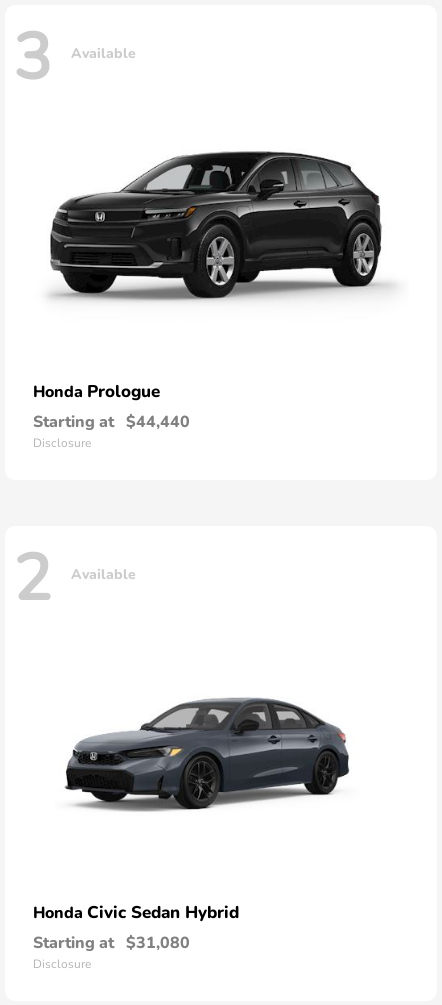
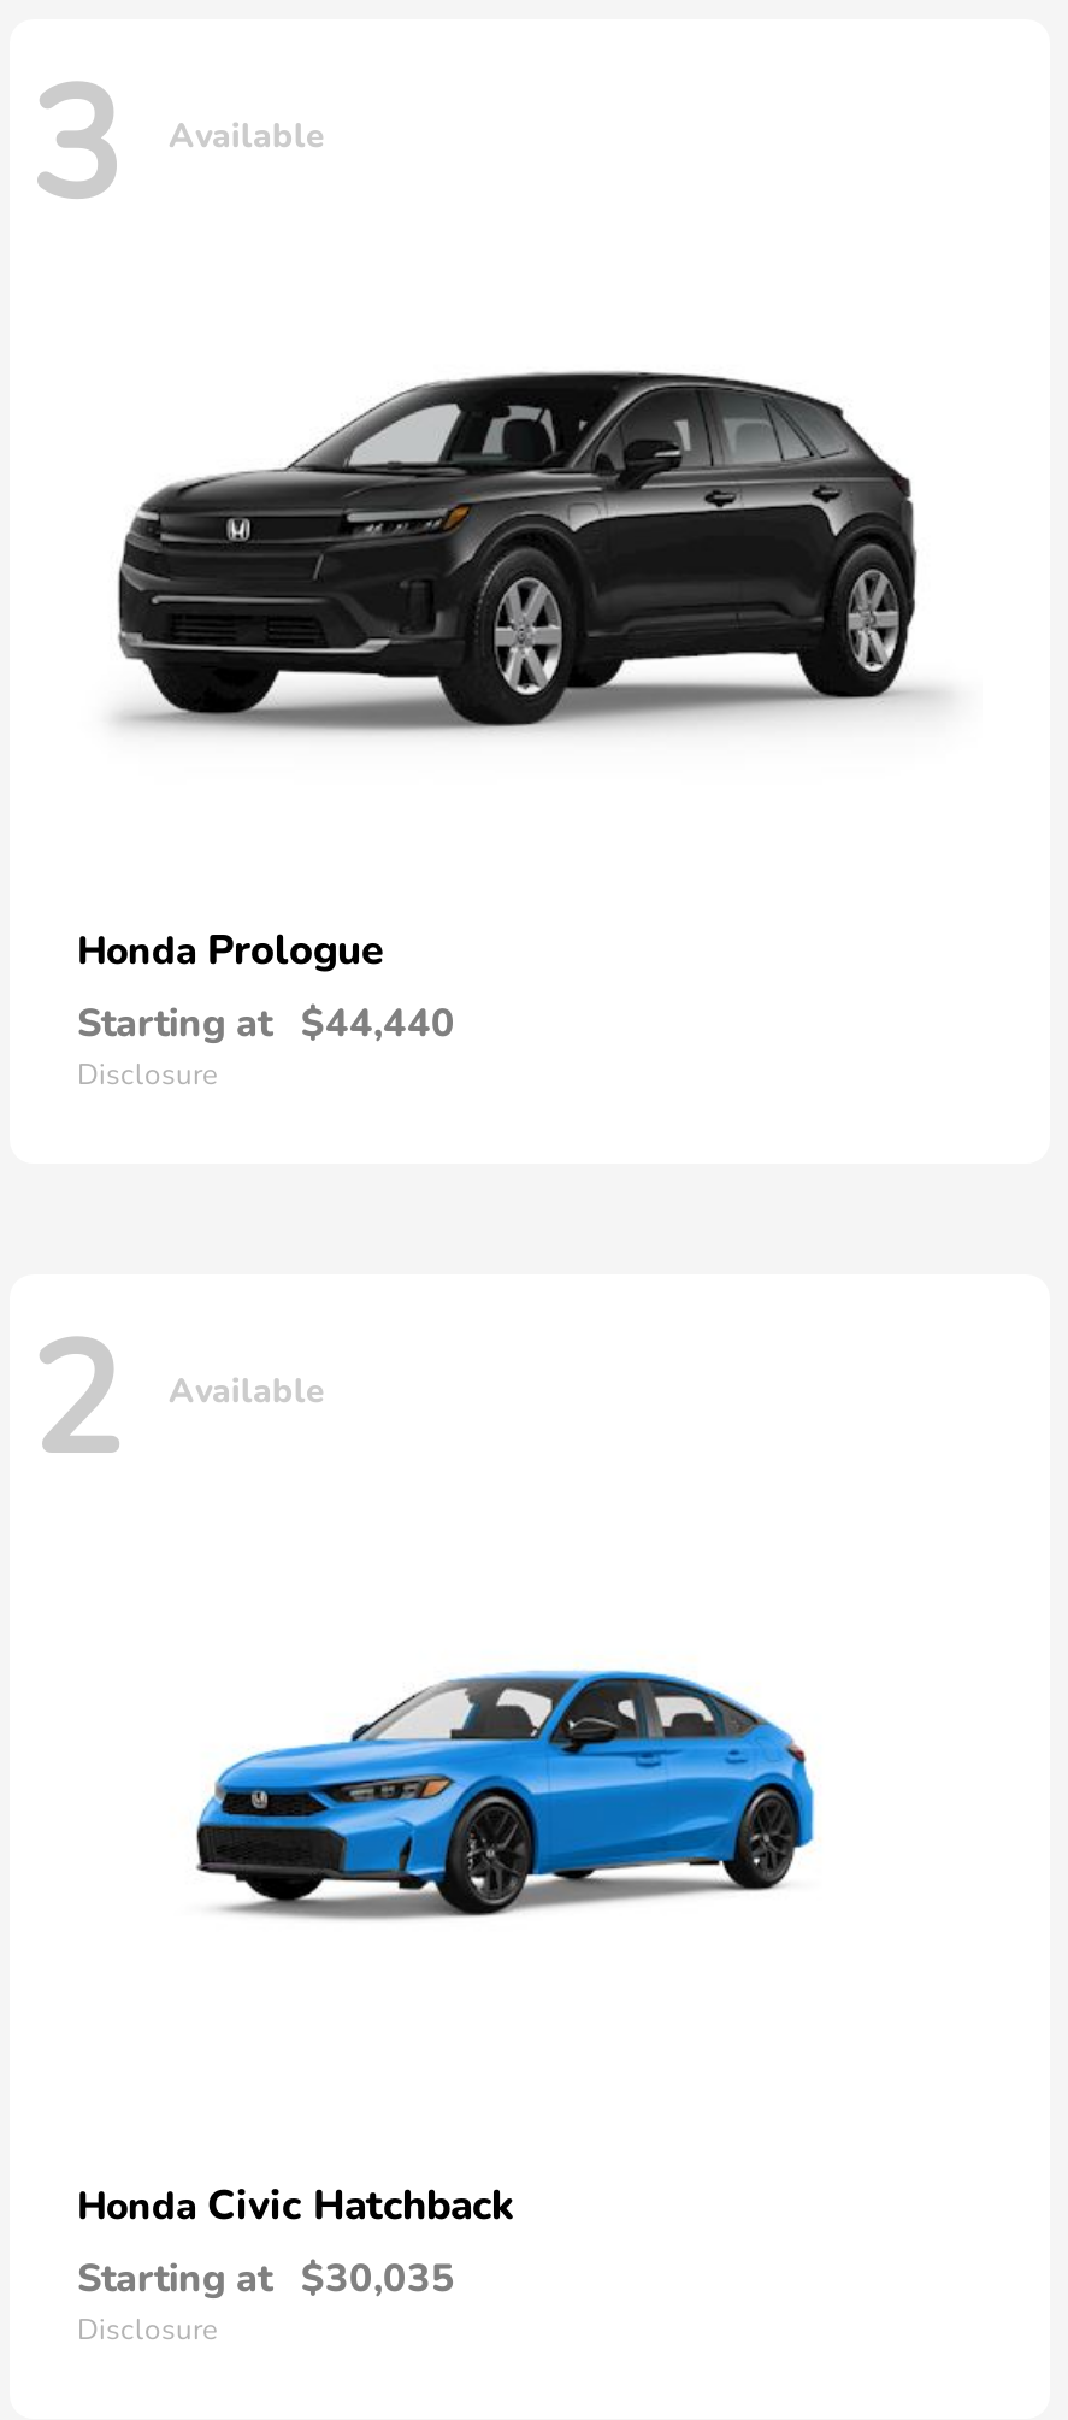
[64,690,350,812] [image] -> [157,1667,838,1961] [image]
[33,901,239,954] Honda Civic Sedan Hybrid | Starting at $31,080 -> [77,2178,513,2306] Honda Civic Hatchback | Starting at $30,035

